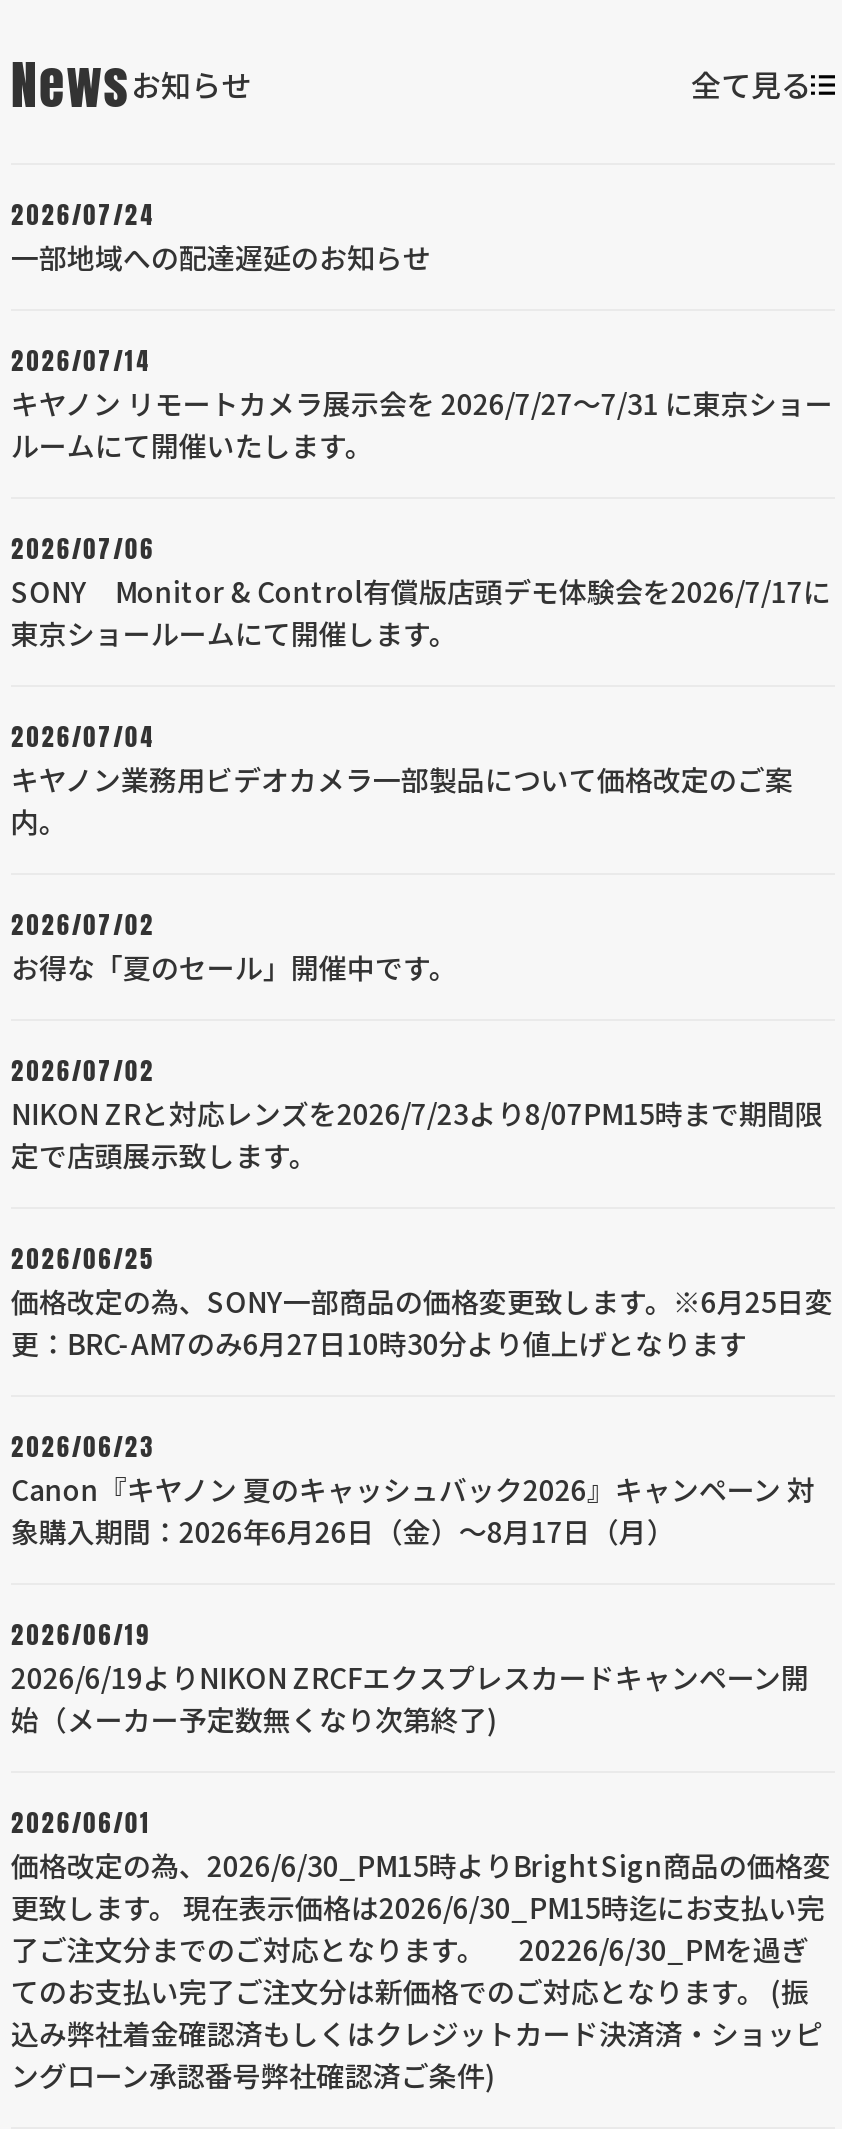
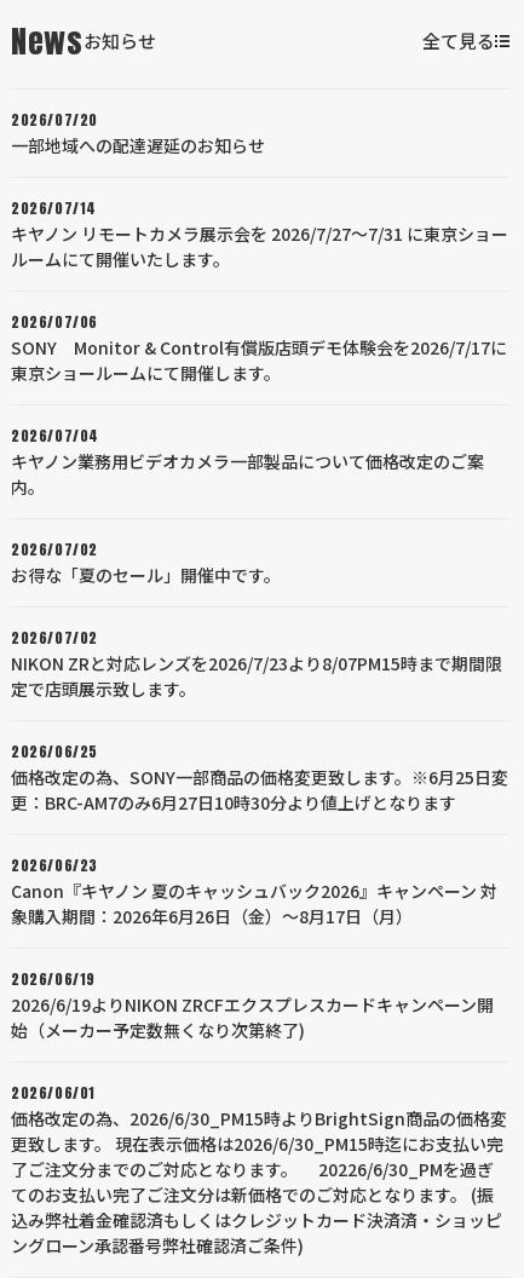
[11,196,157,232] 2026/07/24 -> [11,108,98,130] 2026/07/20

